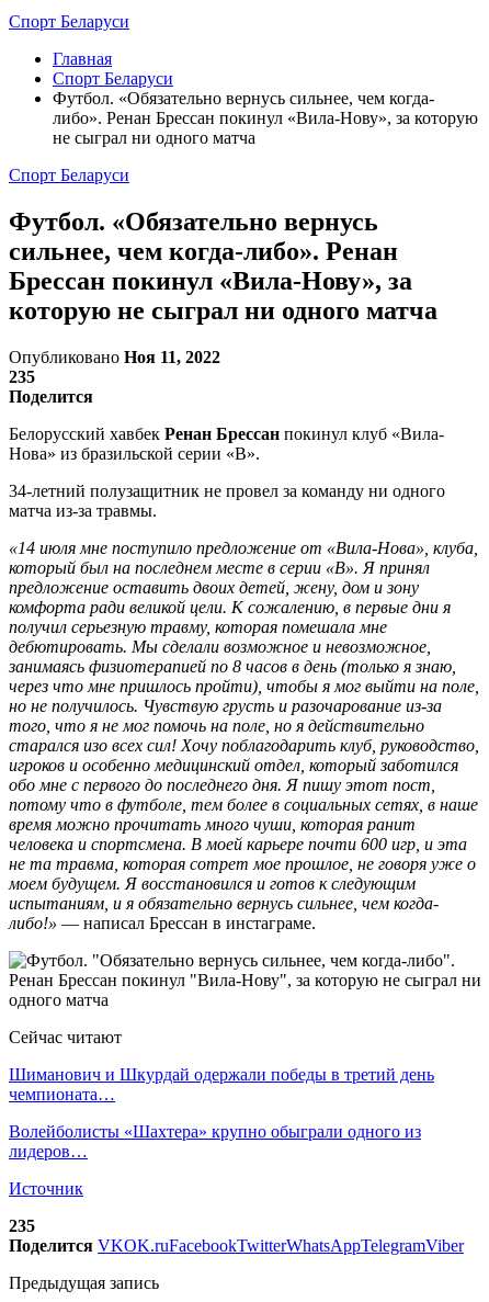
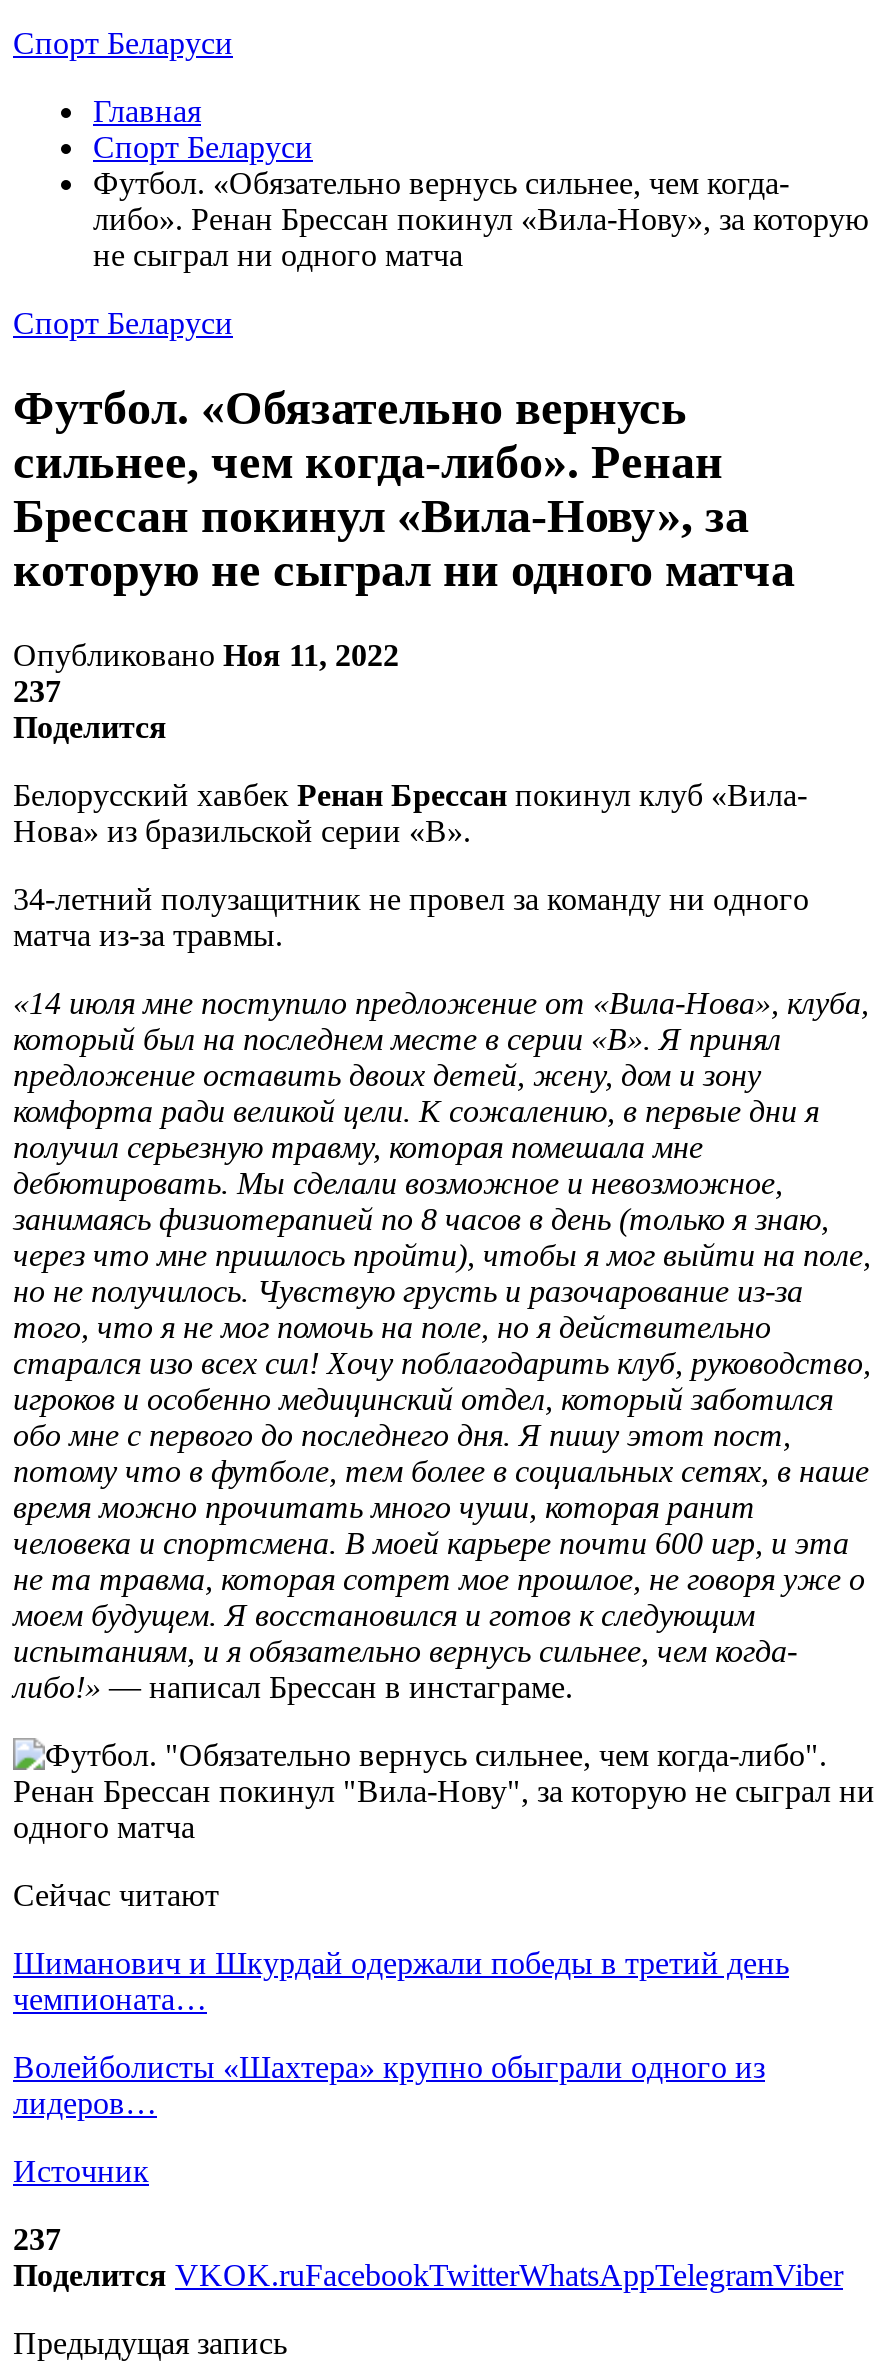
[9,367,35,386] 235 -> [13,674,61,708] 237
[9,1216,35,1235] 235 -> [13,2222,61,2256] 237

